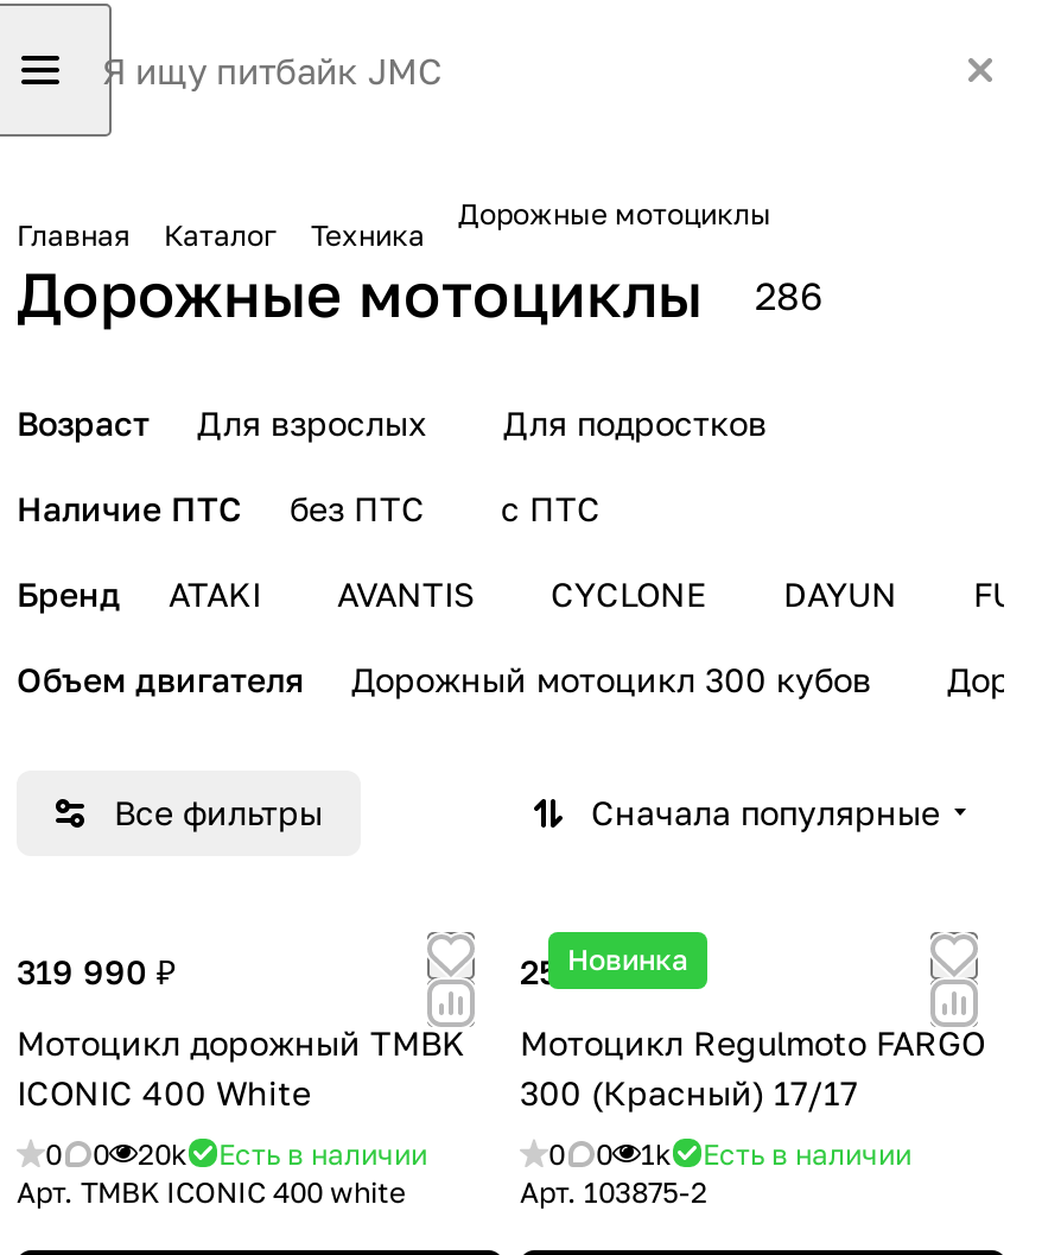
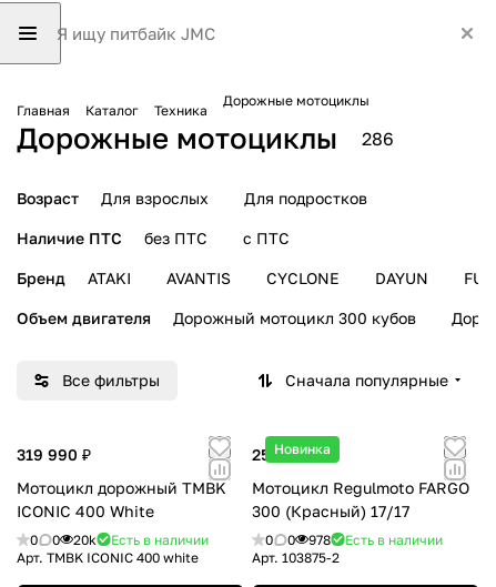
[548,1136,911,1171] 0 0 1k Есть в наличии -> [265,531,443,548] 0 0 978 Есть в наличии

